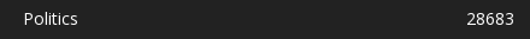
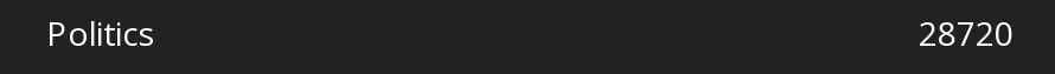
[466,8,514,30] 28683 -> [919,12,1014,56] 28720

